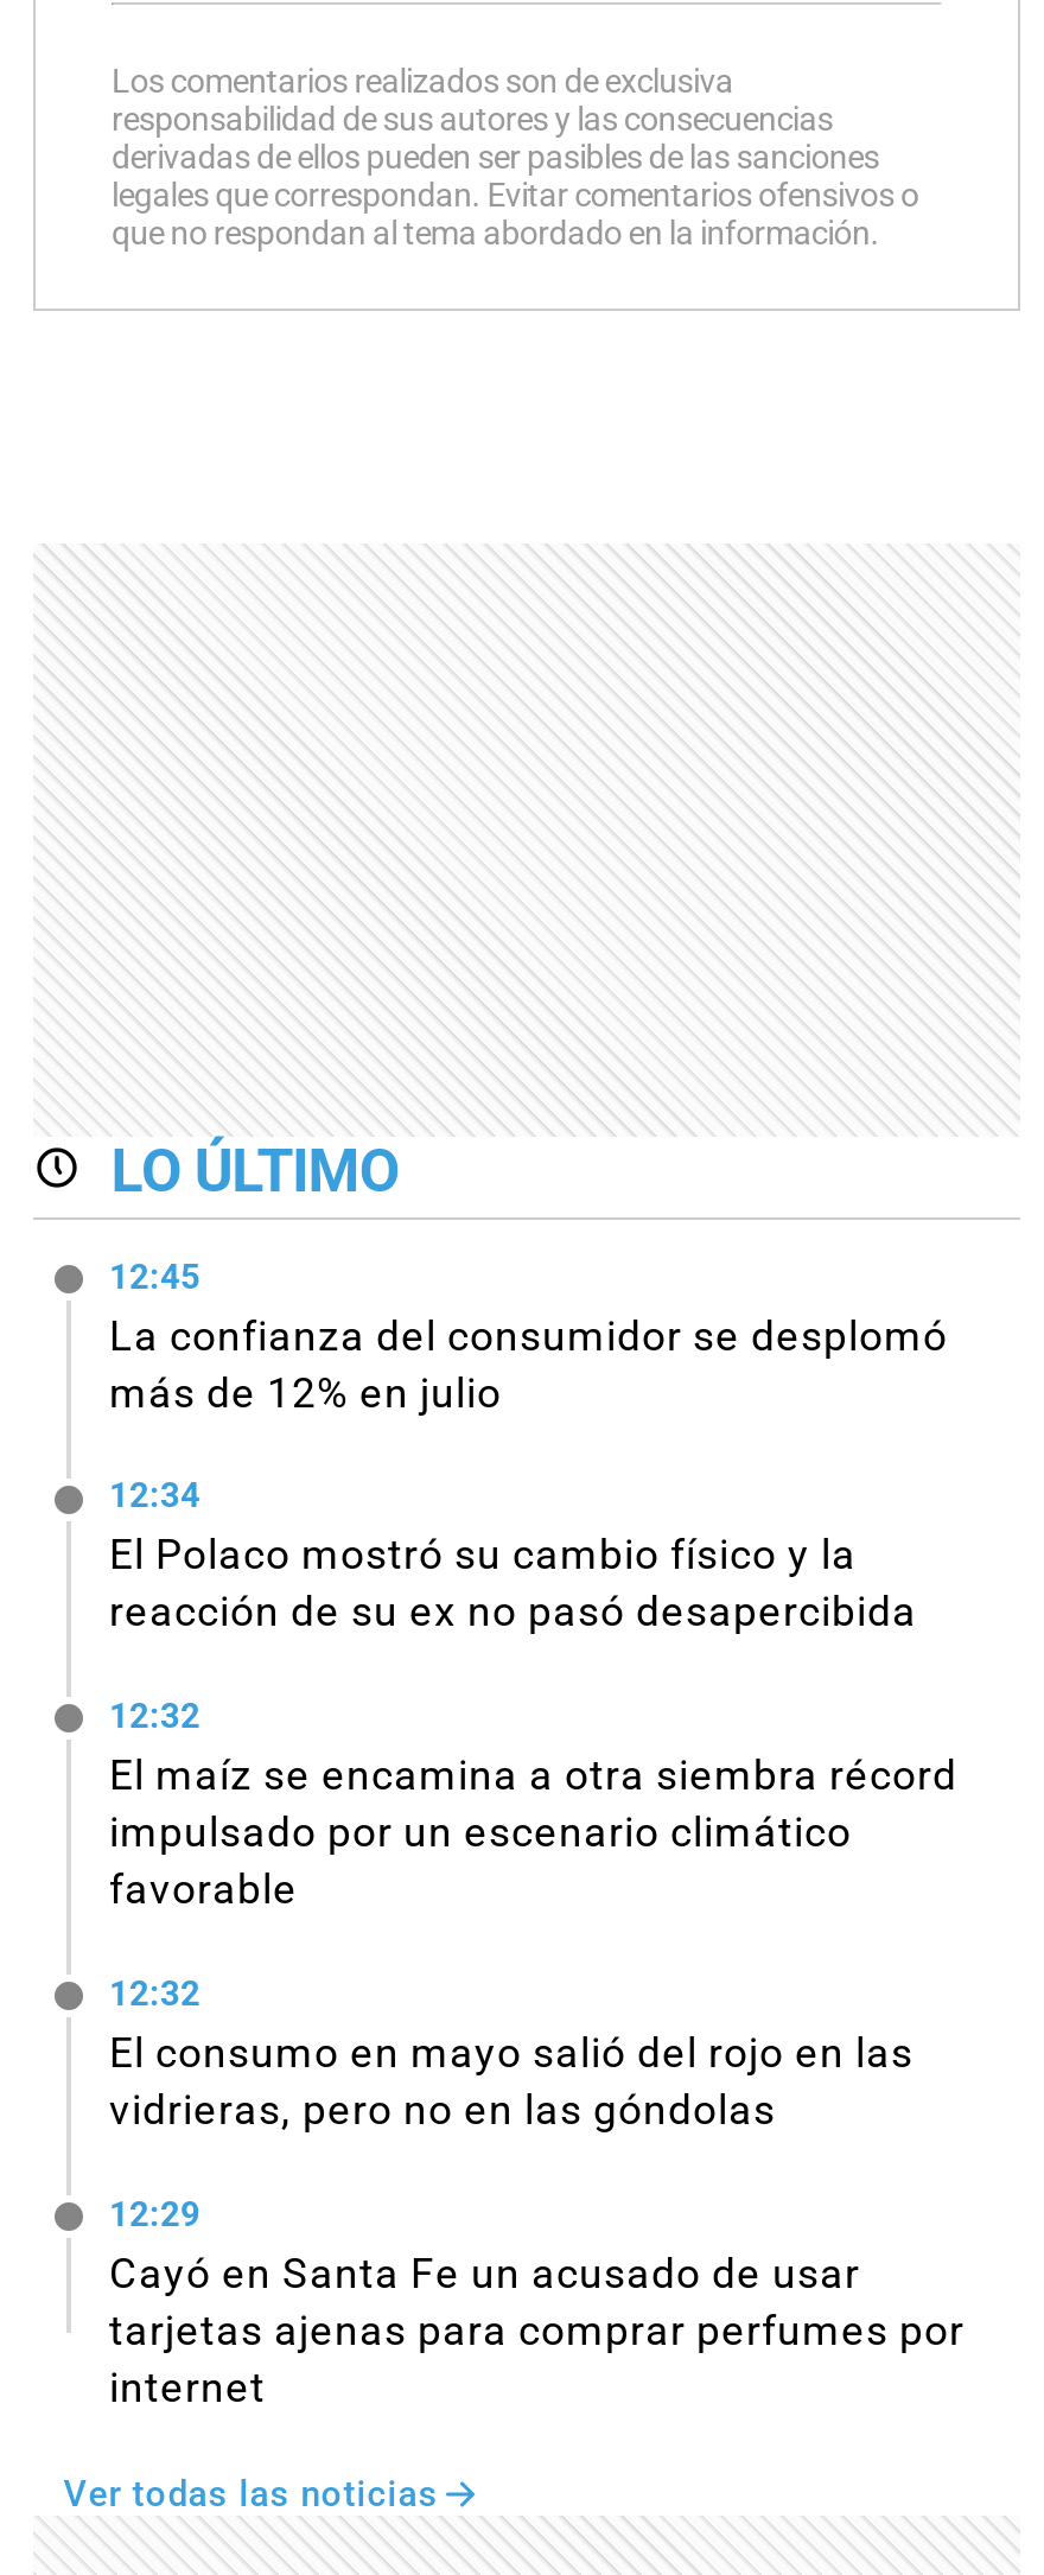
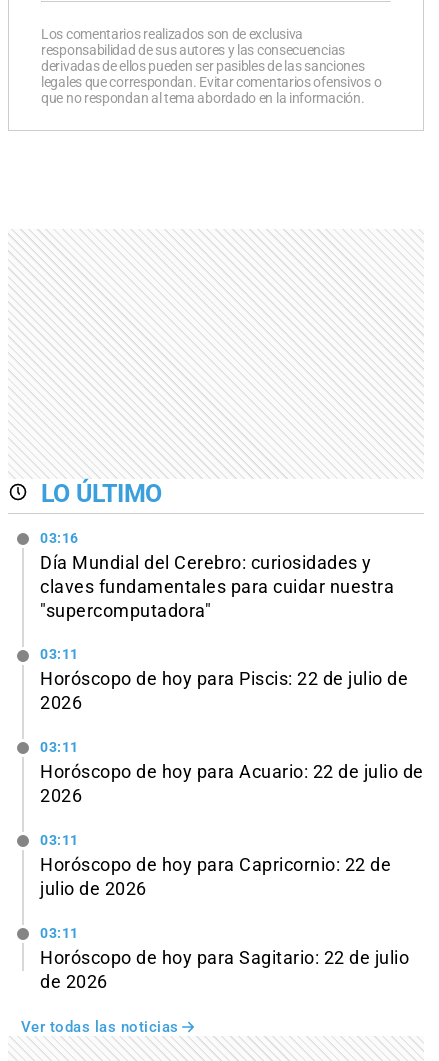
[109,1257,948,1416] 12:45 | La confianza del consumidor se desplomó | más de 12% en julio -> [40,529,394,620] 03:16 | Día Mundial del Cerebro: curiosidades y | claves fundamentales para cuidar nuestra | "supercomputadora"
[109,1477,917,1636] 12:34 | El Polaco mostró su cambio físico y la | reacción de su ex no pasó desapercibida -> [40,646,408,713] 03:11 | Horóscopo de hoy para Piscis: 22 de julio de | 2026
[109,1697,957,1913] 12:32 | El maíz se encamina a otra siembra récord | impulsado por un escenario climático | favorable -> [40,739,423,806] 03:11 | Horóscopo de hoy para Acuario: 22 de julio de | 2026
[109,1974,913,2133] 12:32 | El consumo en mayo salió del rojo en las | vidrieras, pero no en las góndolas -> [40,832,391,899] 03:11 | Horóscopo de hoy para Capricornio: 22 de | julio de 2026
[109,2195,965,2411] 12:29 | Cayó en Santa Fe un acusado de usar | tarjetas ajenas para comprar perfumes por | internet -> [40,925,409,992] 03:11 | Horóscopo de hoy para Sagitario: 22 de julio | de 2026

